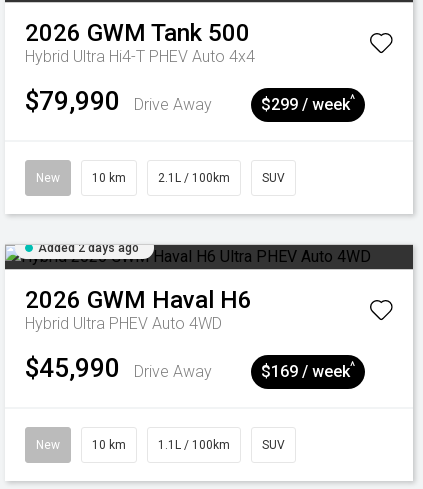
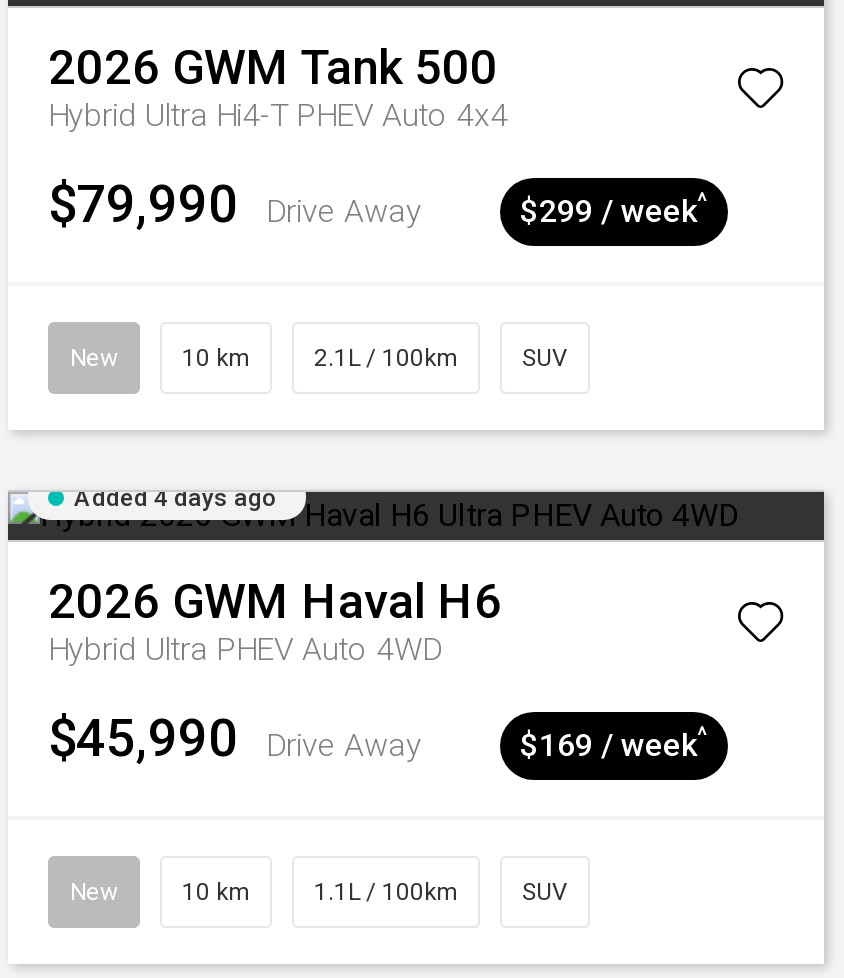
[38,241,139,255] Added 2 days ago -> [74,484,276,512] Added 4 days ago

